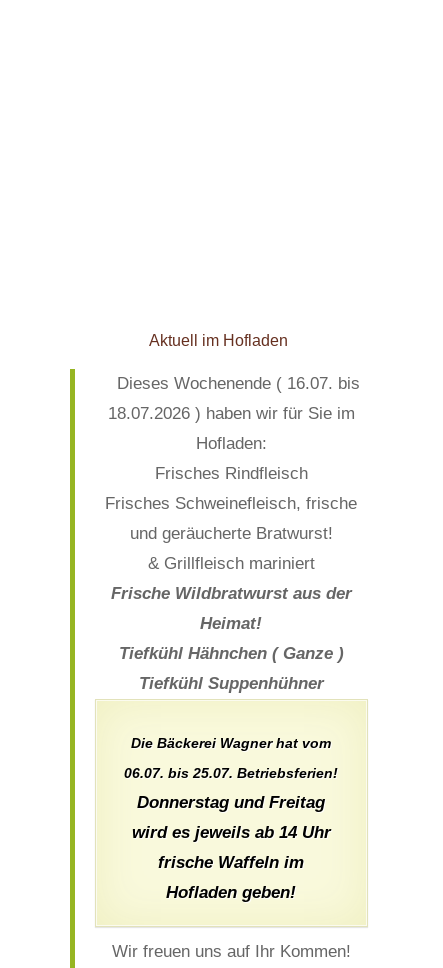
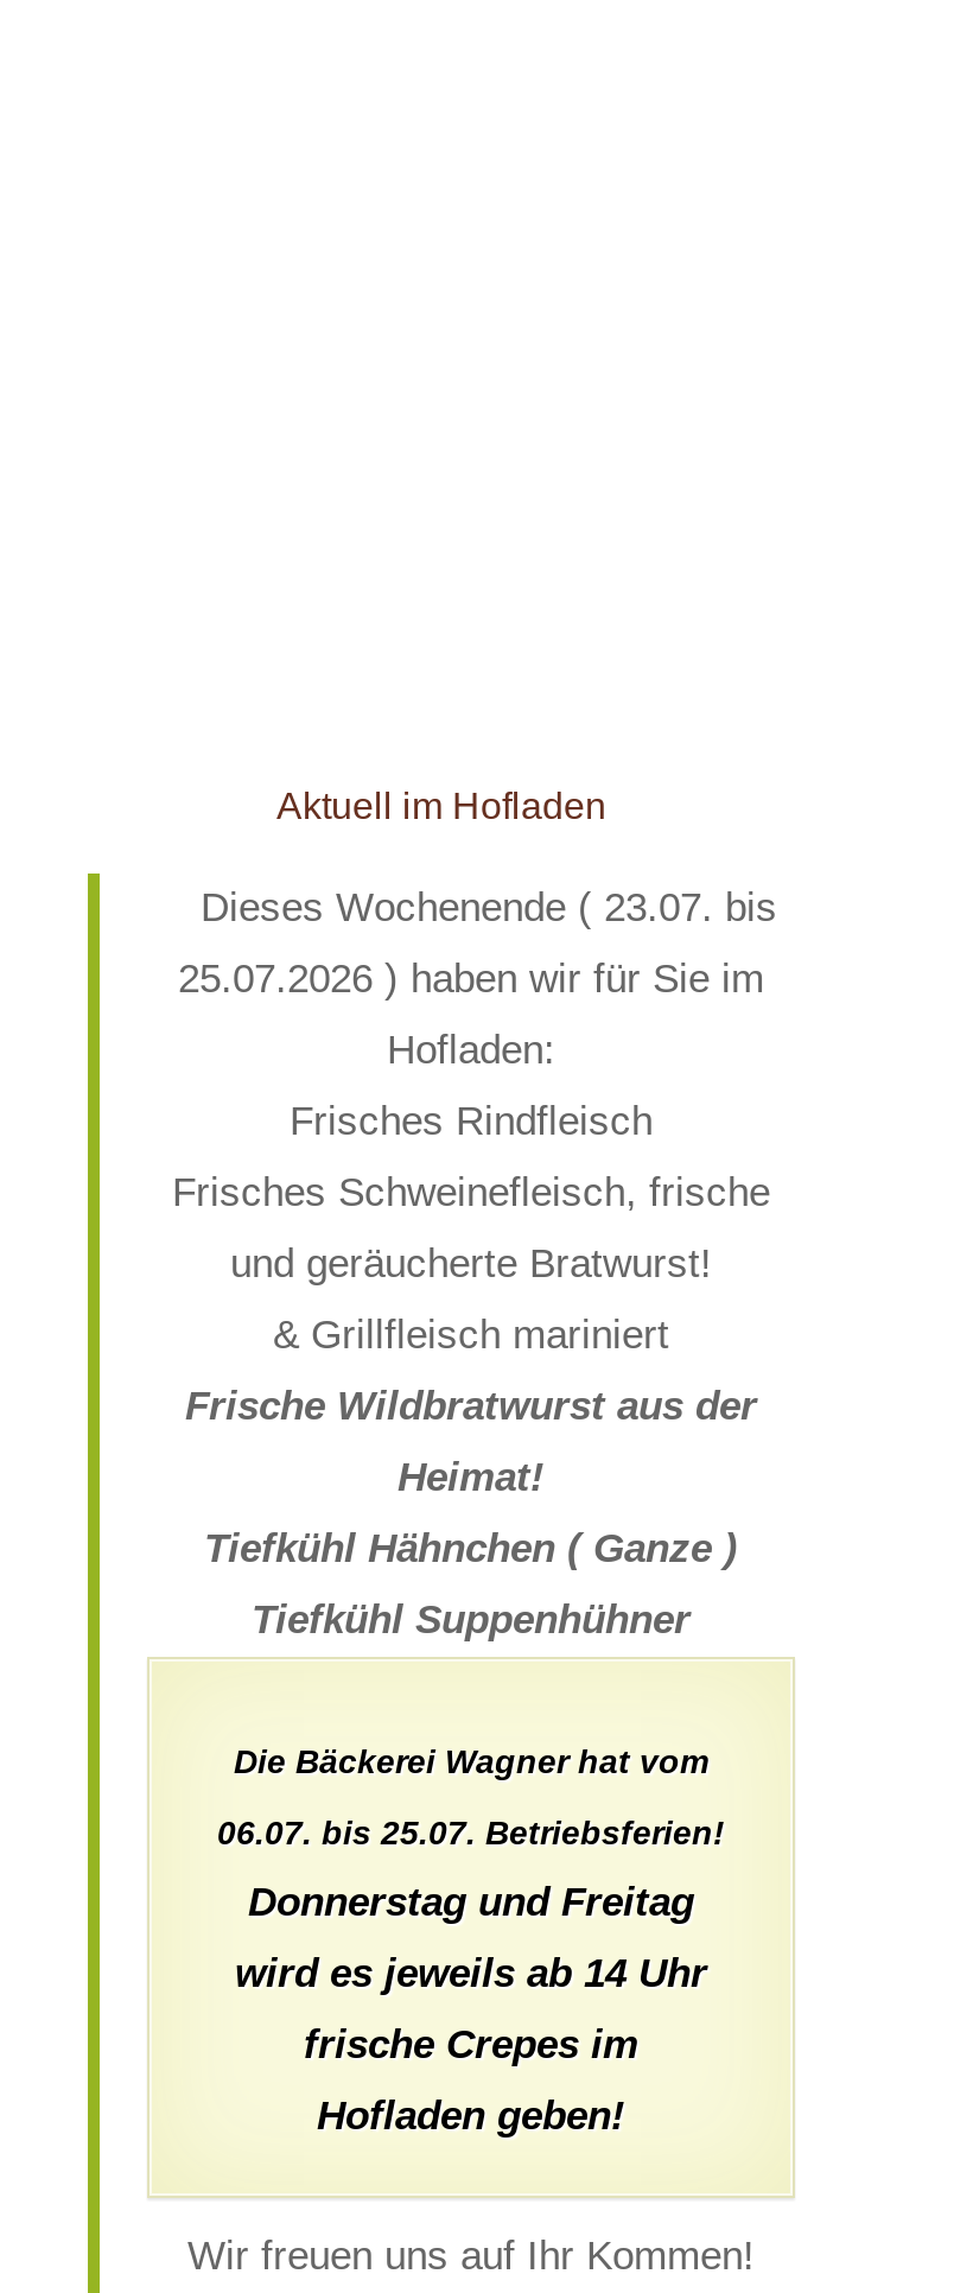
[102,374,360,393] Dieses Wochenende ( 16.07. bis -> [165,885,777,930] Dieses Wochenende ( 23.07. bis
[108,404,355,423] 18.07.2026 ) haben wir für Sie im -> [178,956,764,1001] 25.07.2026 ) haben wir für Sie im
[158,853,304,872] frische Waffeln im -> [304,2022,638,2067] frische Crepes im

